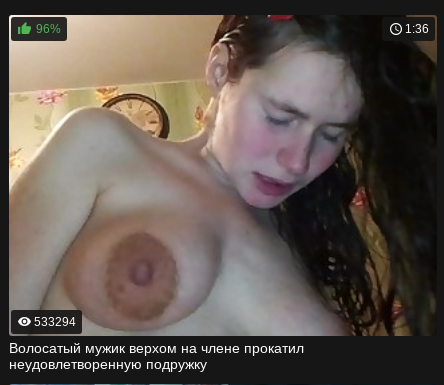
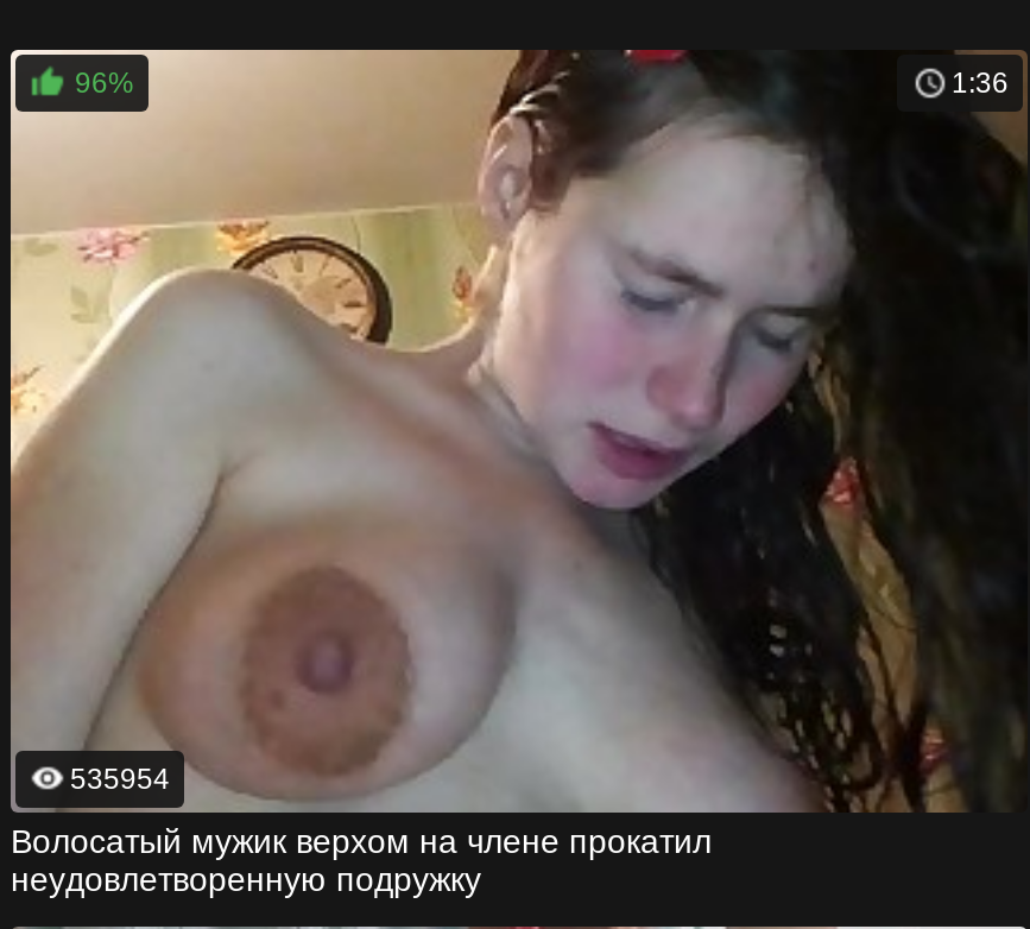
[34,315,76,329] 533294 -> [70,762,170,795] 535954

